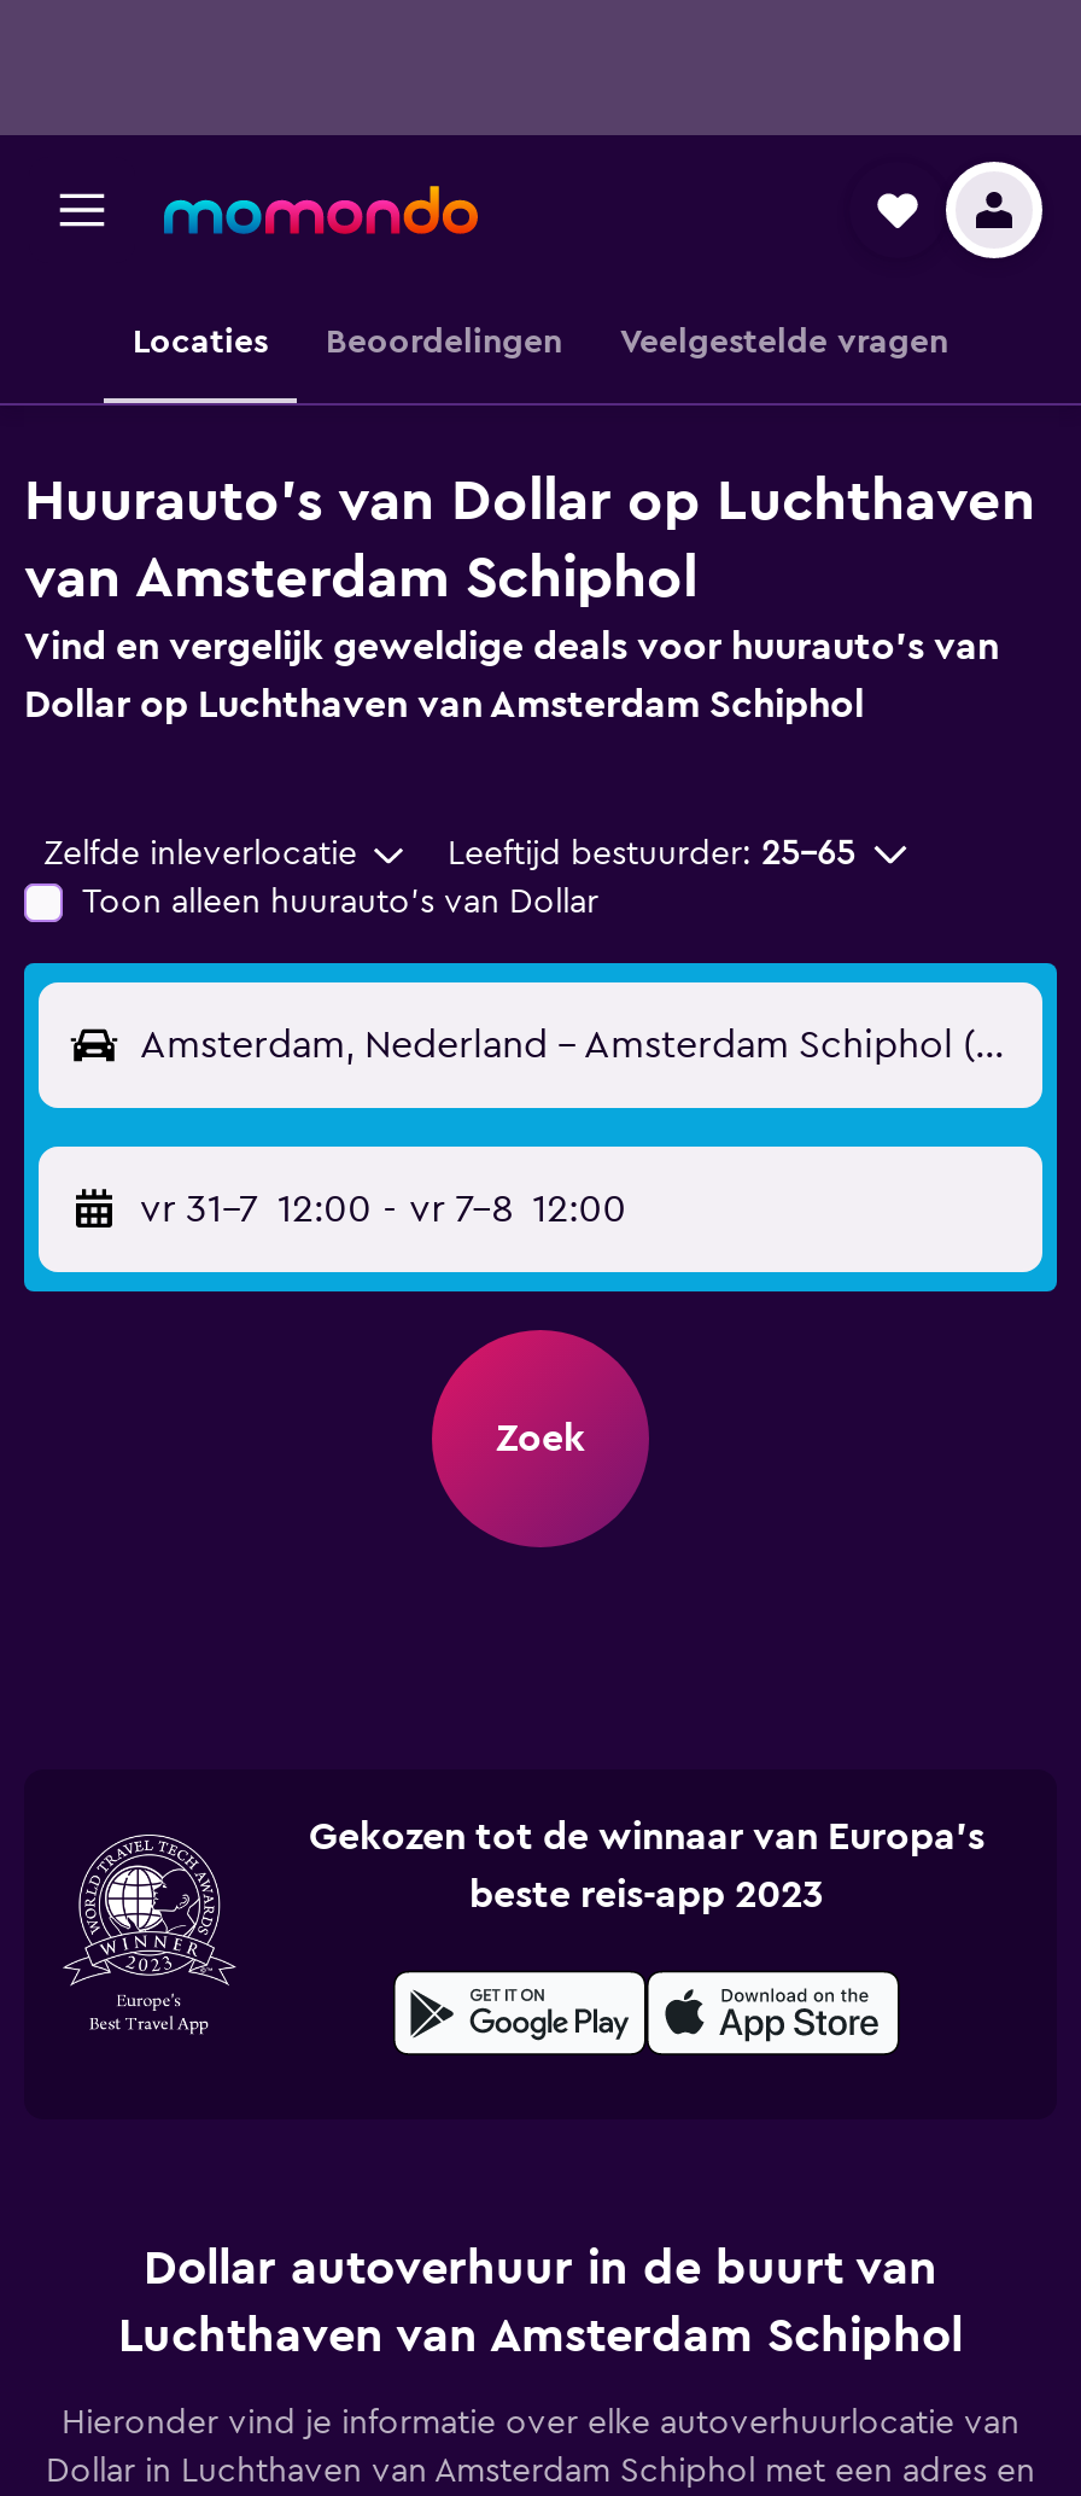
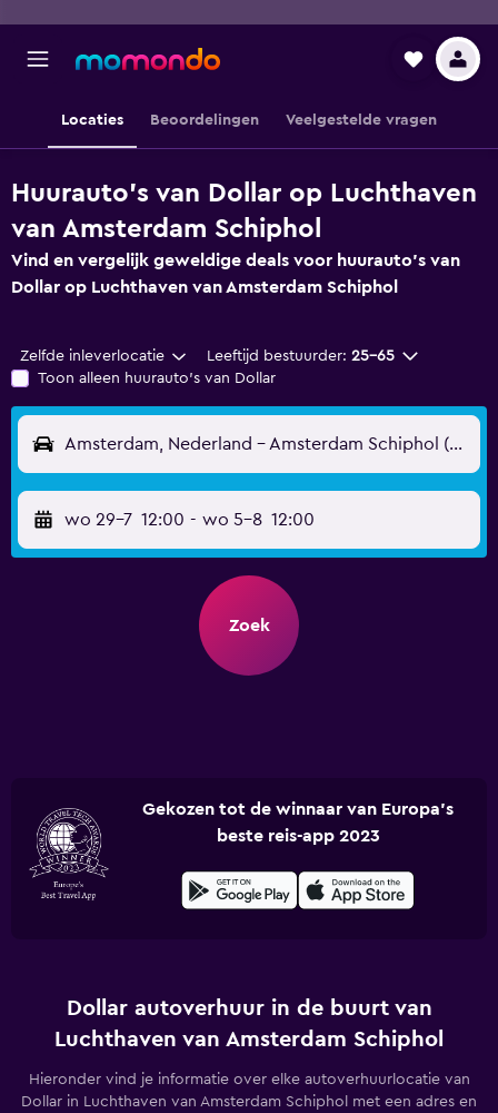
[140,1190,626,1229] vr 31-7 12:00 - vr 7-8 12:00 -> [64,511,314,529] wo 29-7 12:00 - wo 5-8 12:00

